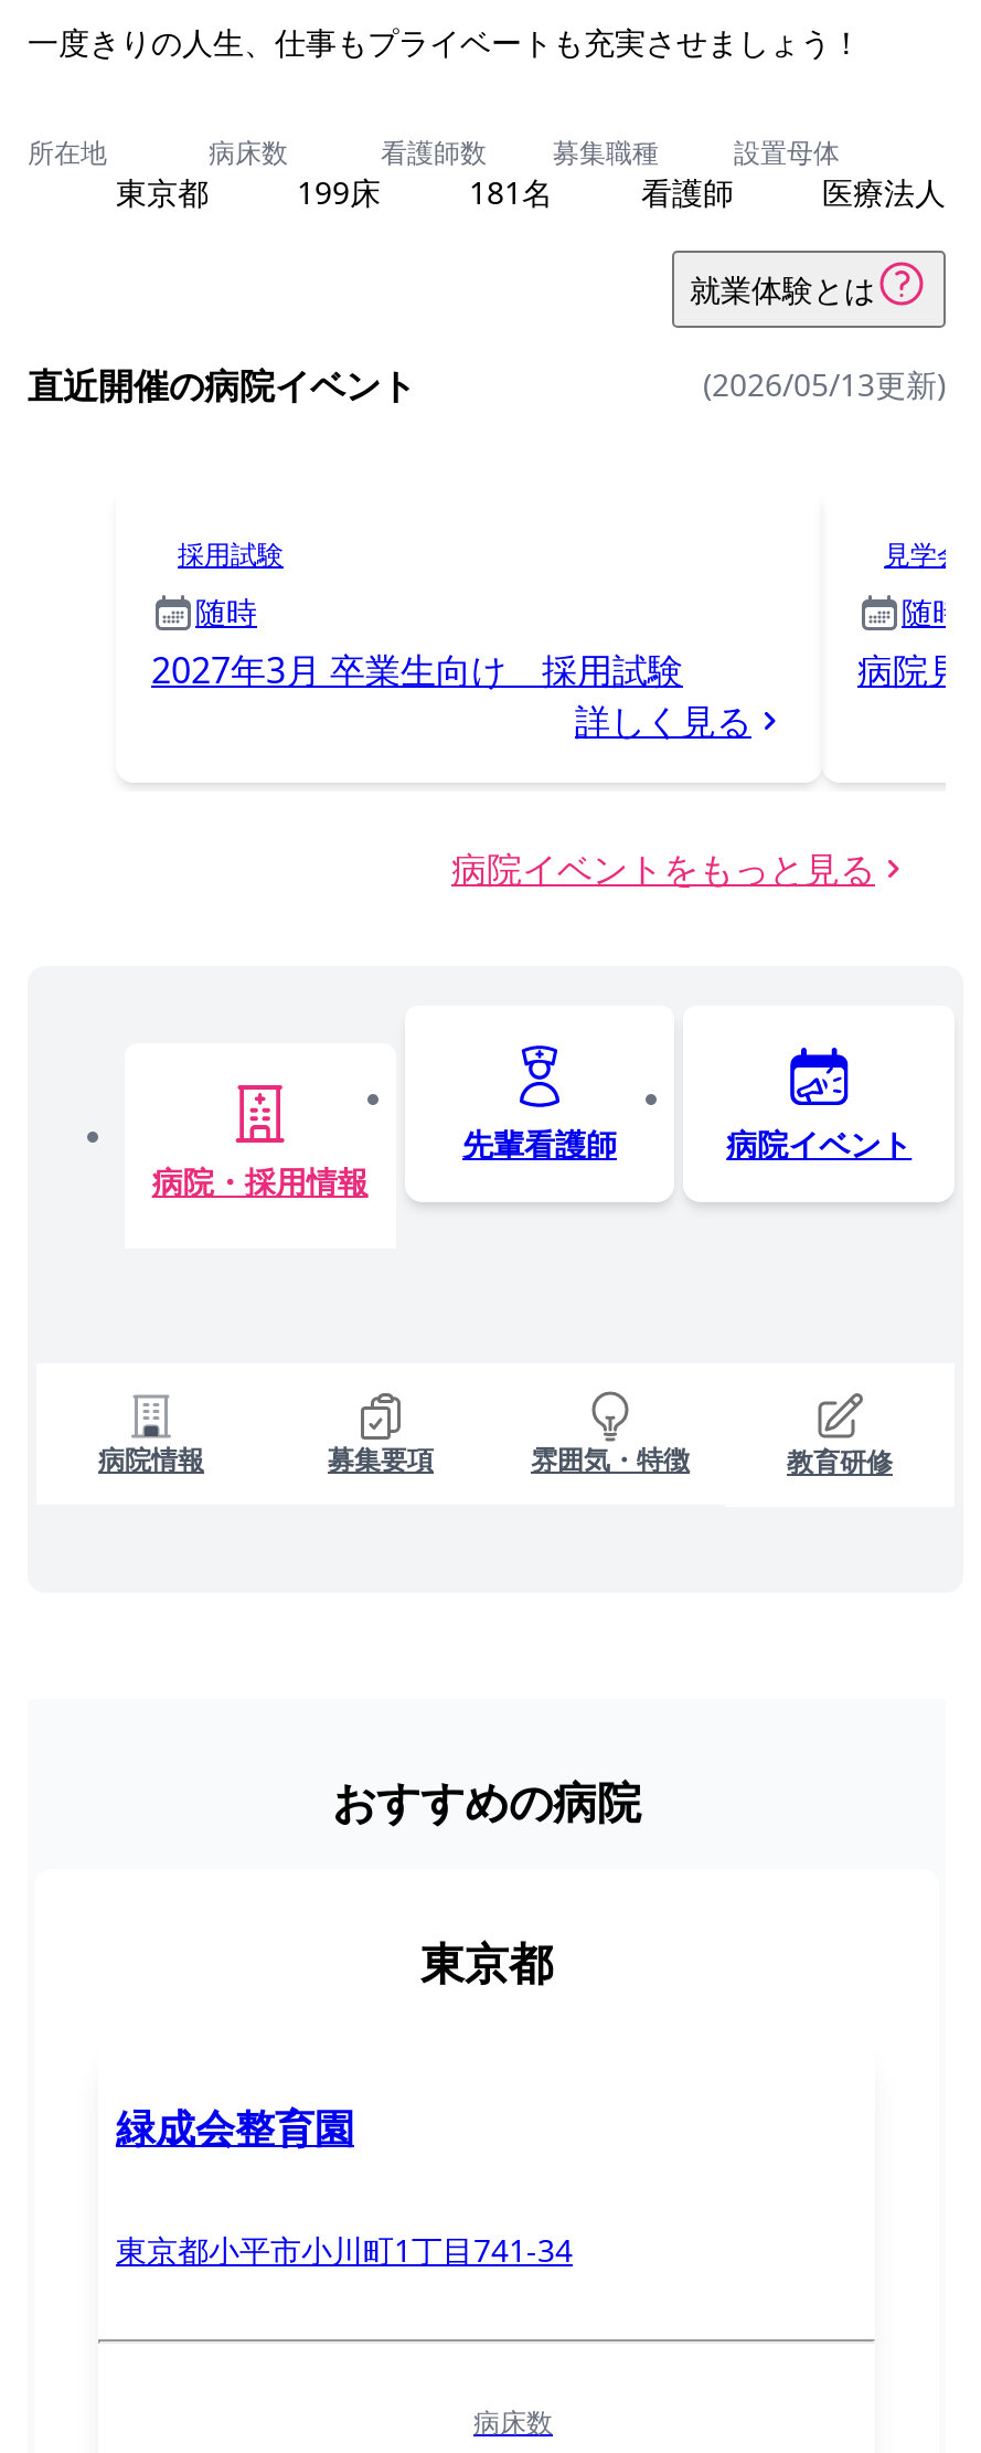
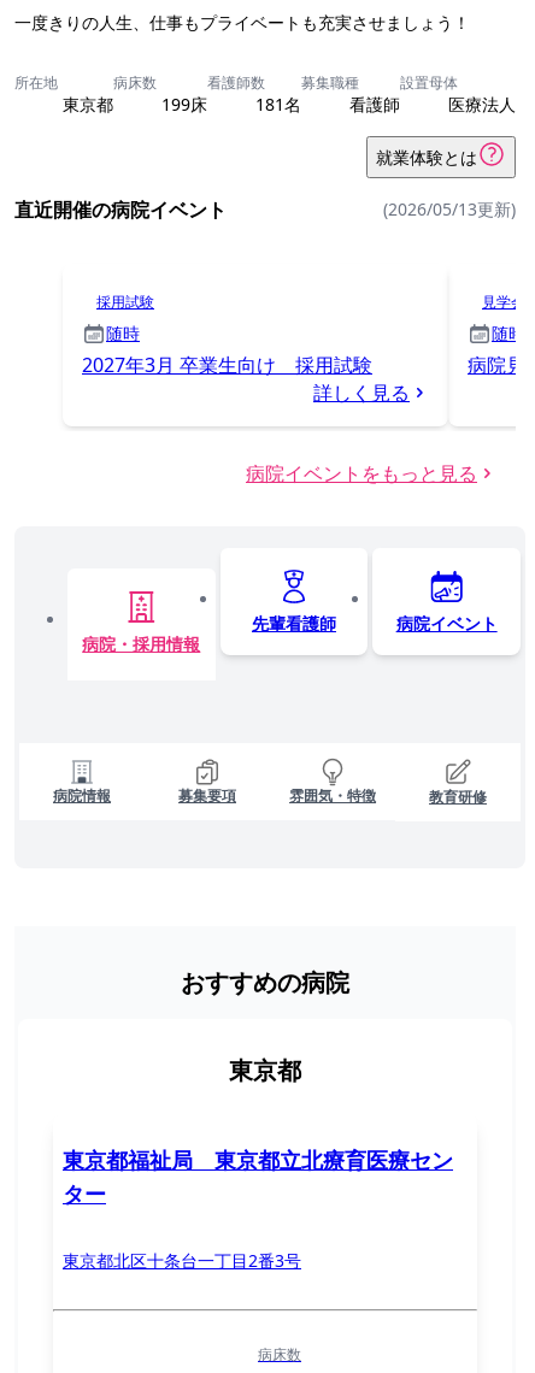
[116,2101,354,2154] 緑成会整育園 -> [63,1145,453,1208] 東京都福祉局 東京都立北療育医療セン | ター
[116,2229,573,2271] 東京都小平市小川町1丁目741-34 -> [63,1249,301,1272] 東京都北区十条台一丁目2番3号

